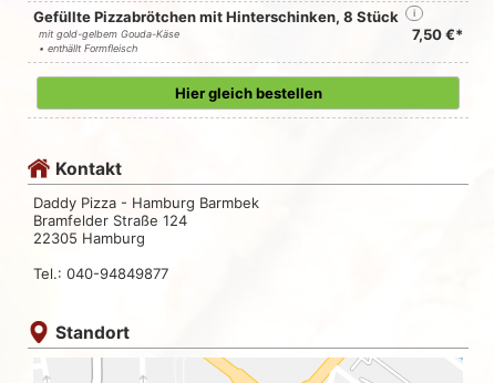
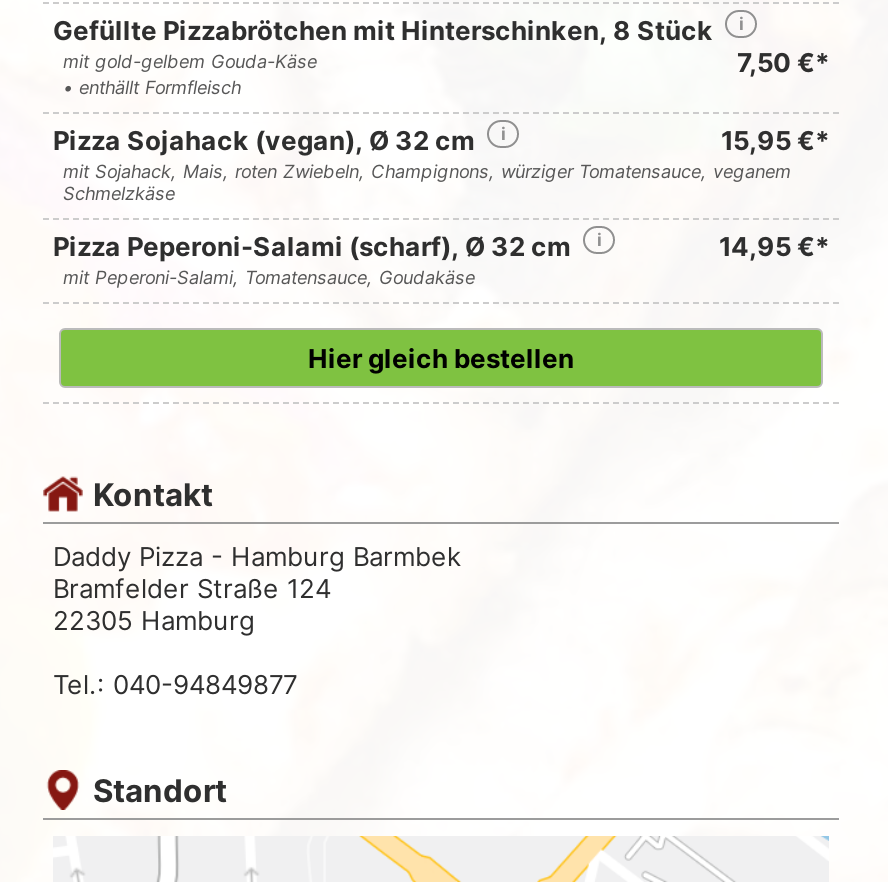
none -> [53,124,829,288] Pizza Sojahack (vegan), Ø 32 cm | 15,95 €* | mit Sojahack, Mais, roten Zwiebeln, Champignons, würziger Tomatensauce, veganem | Schmelzkäse | Pizza Peperoni-Salami (scharf), Ø 32 cm | 14,95 €* | mit Peperoni-Salami, Tomatensauce, Goudakäse

